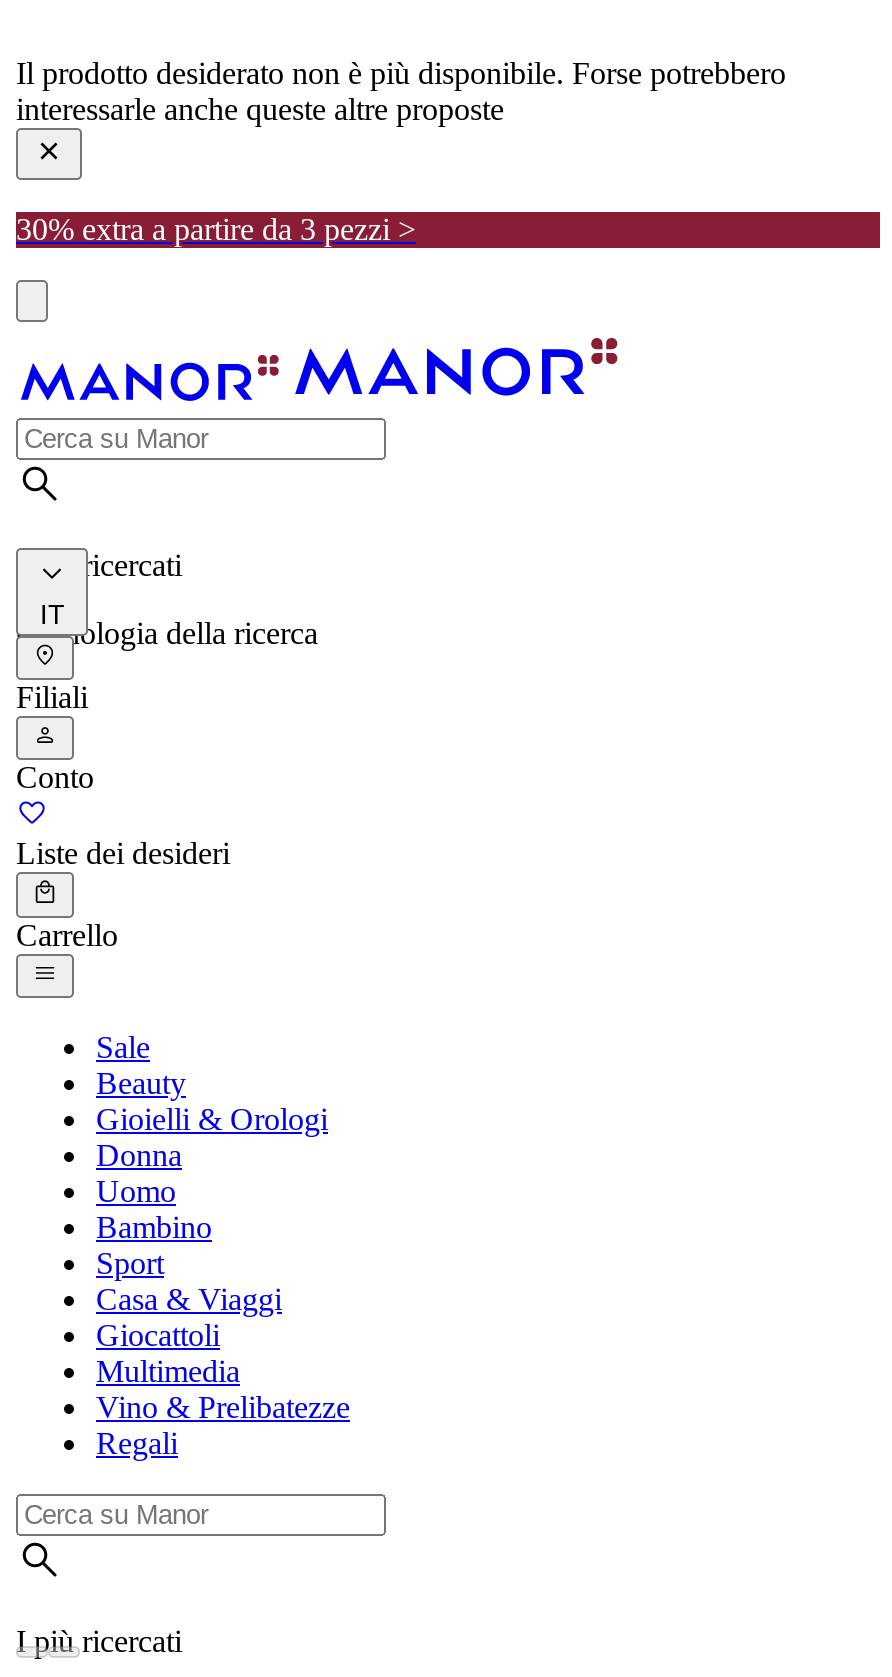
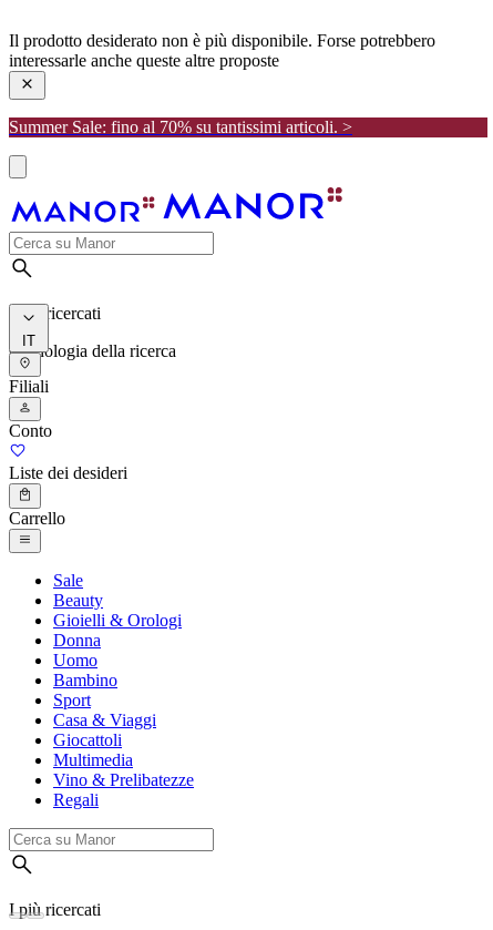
[16,211,416,245] 30% extra a partire da 3 pezzi > -> [9,117,352,136] Summer Sale: fino al 70% su tantissimi articoli. >

